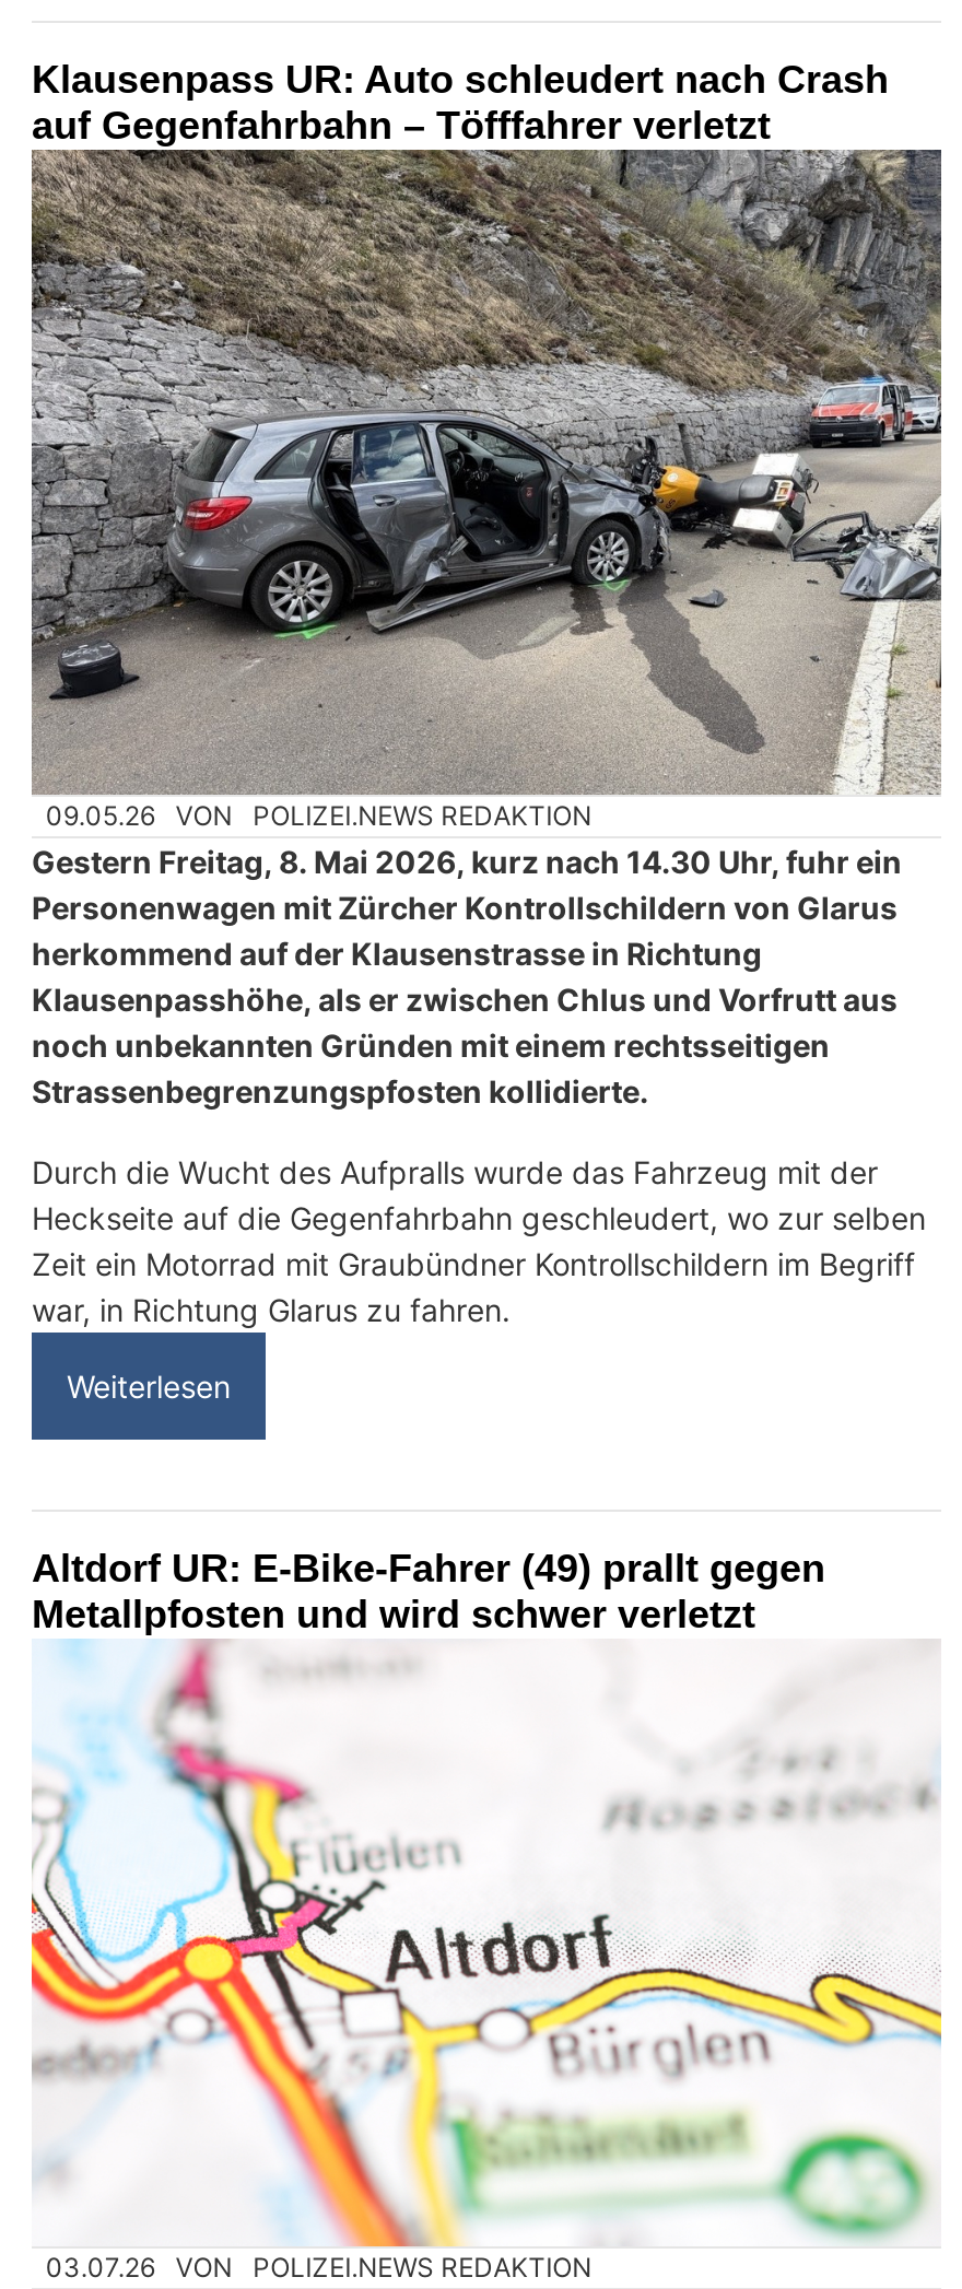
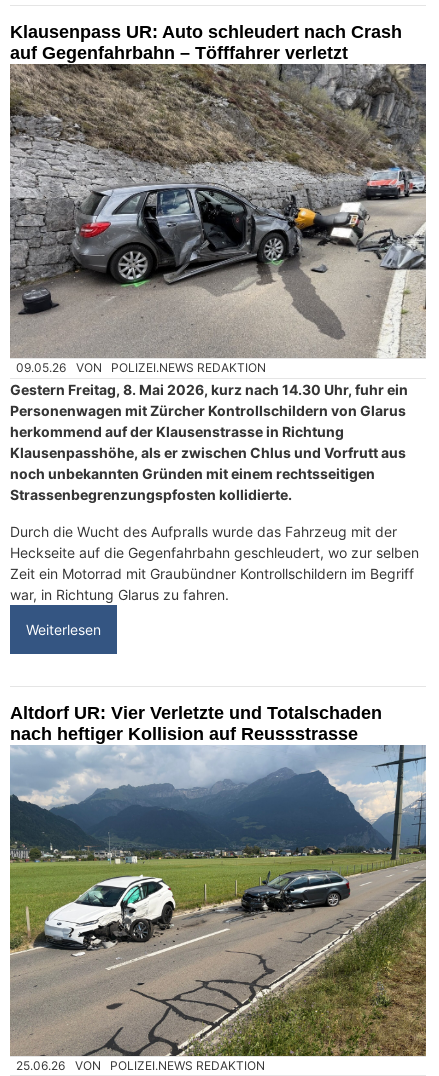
[32,1547,825,1636] Altdorf UR: E-Bike-Fahrer (49) prallt gegen | Metallpfosten und wird schwer verletzt -> [10,702,382,743] Altdorf UR: Vier Verletzte und Totalschaden | nach heftiger Kollision auf Reussstrasse
[30,1640,943,2283] [image] | 03.07.26 VON POLIZEI.NEWS REDAKTION -> [9,744,427,1073] [image] | 25.06.26 VON POLIZEI.NEWS REDAKTION

